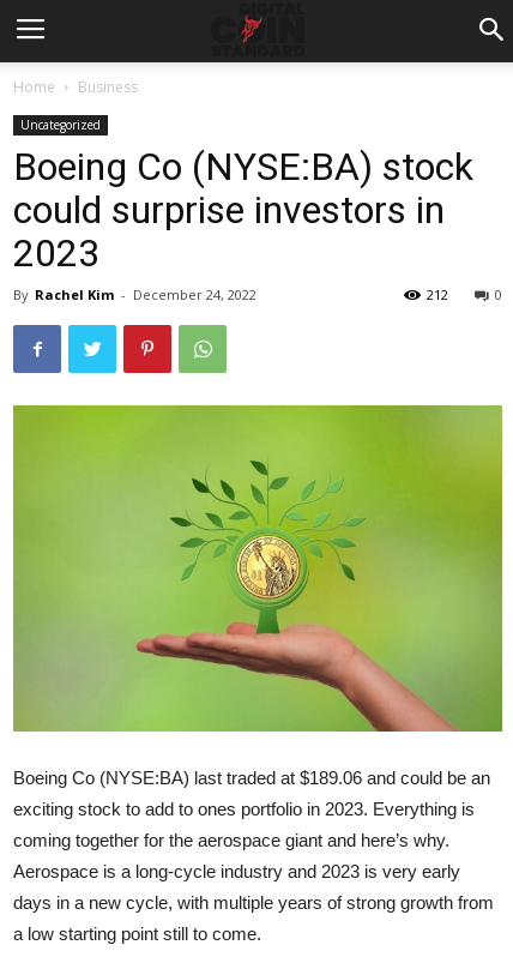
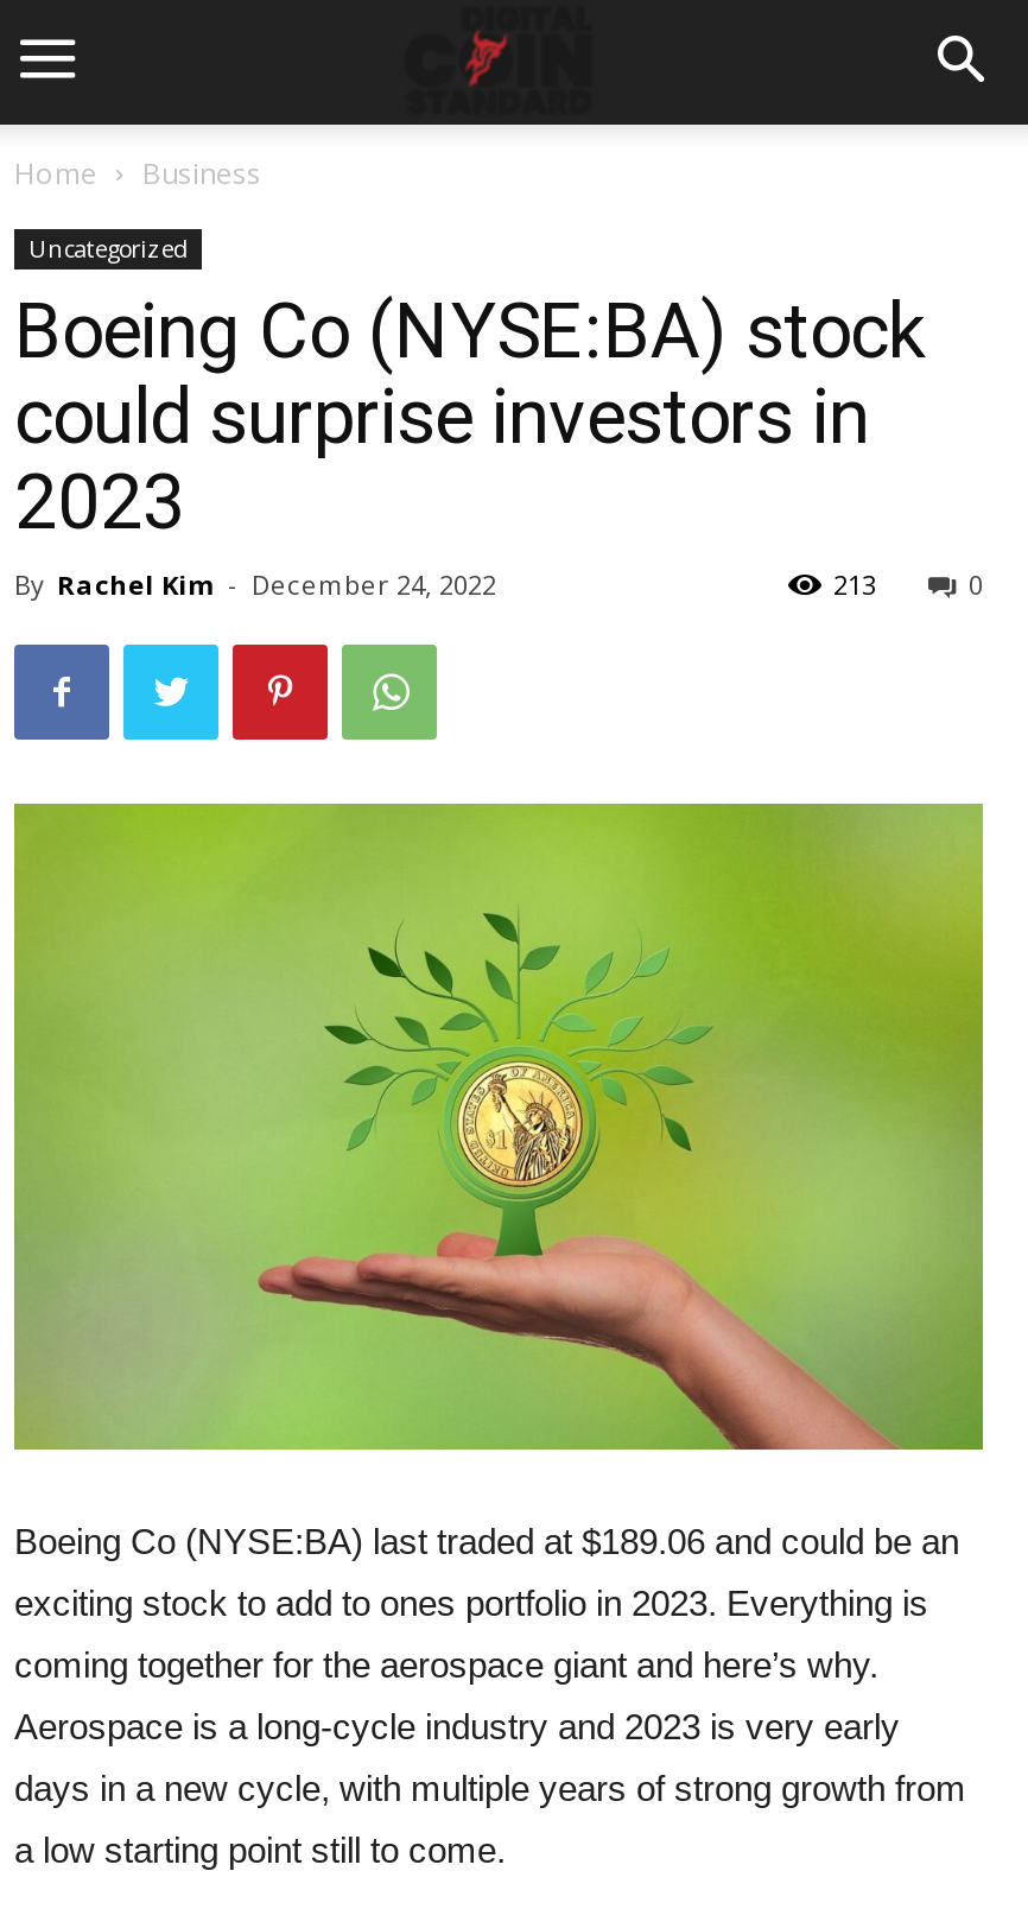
[427,285,448,303] 212 -> [833,566,876,602] 213

